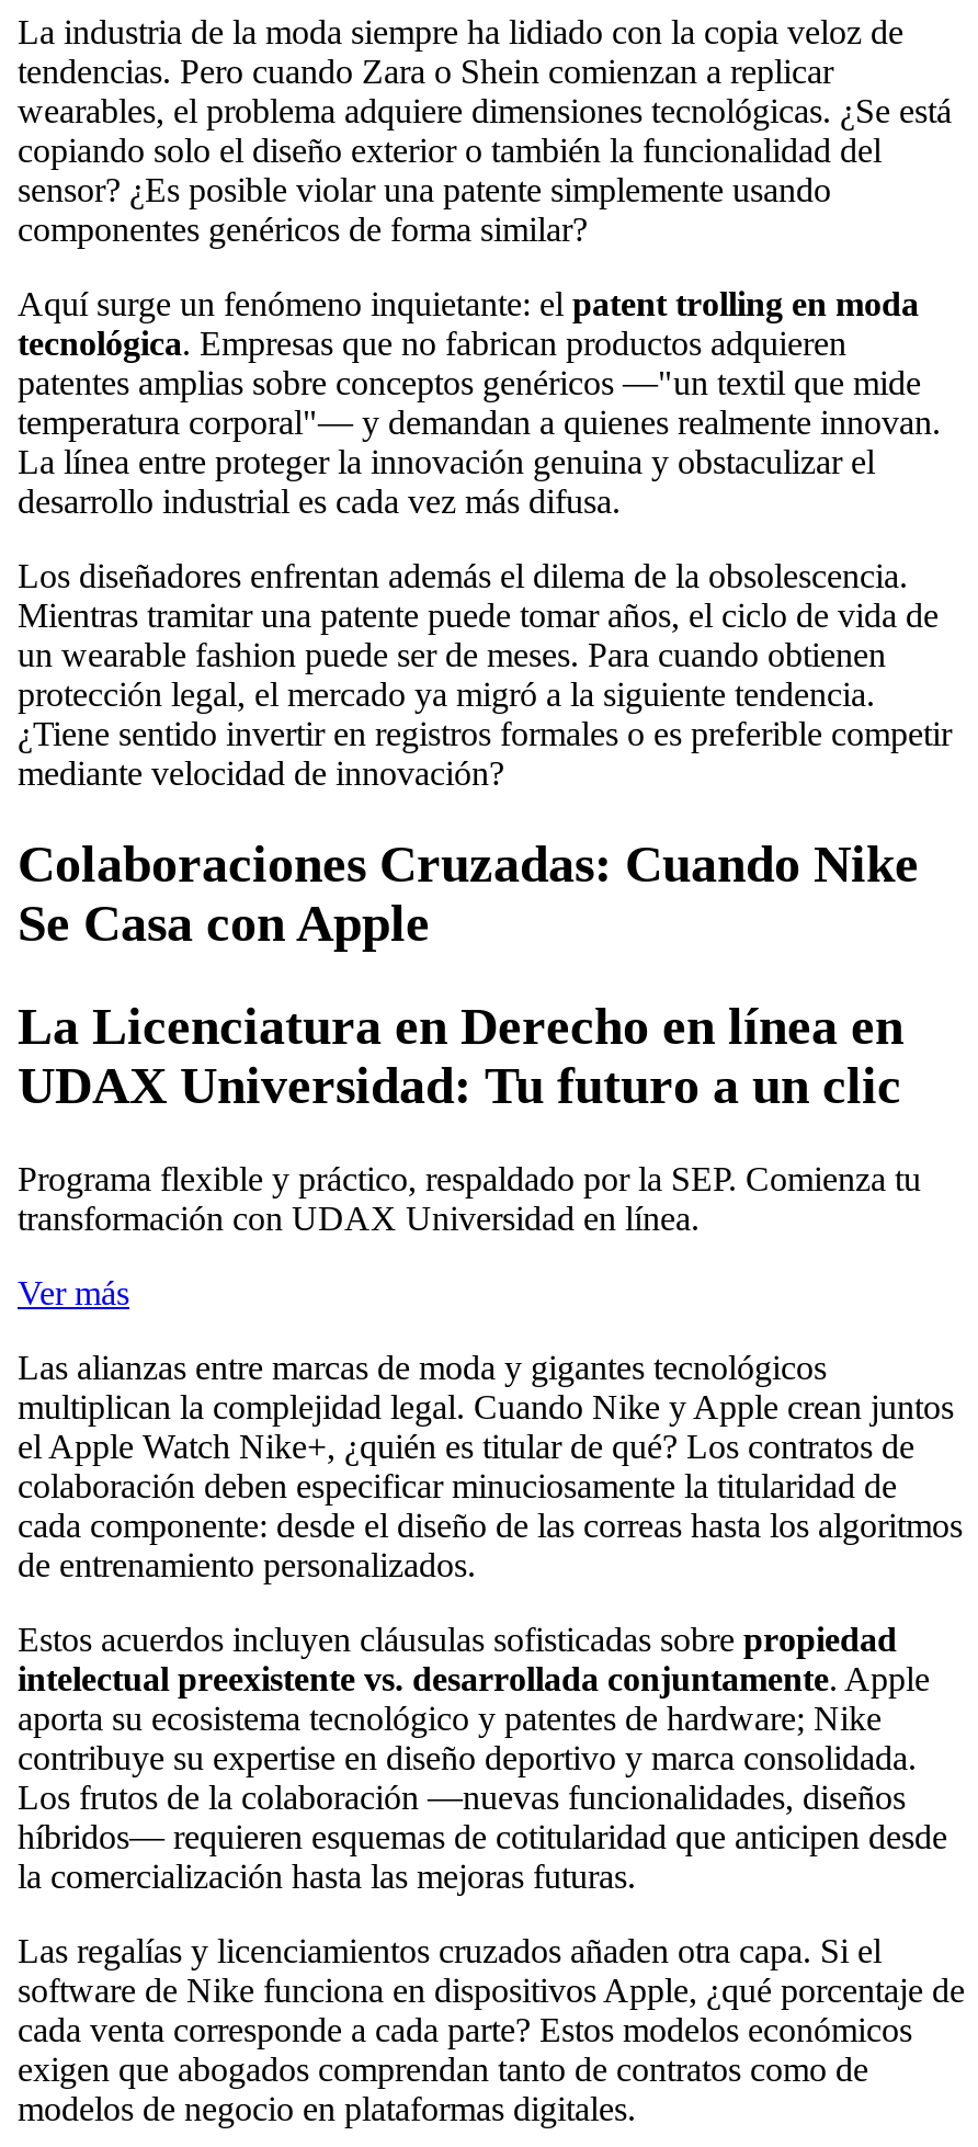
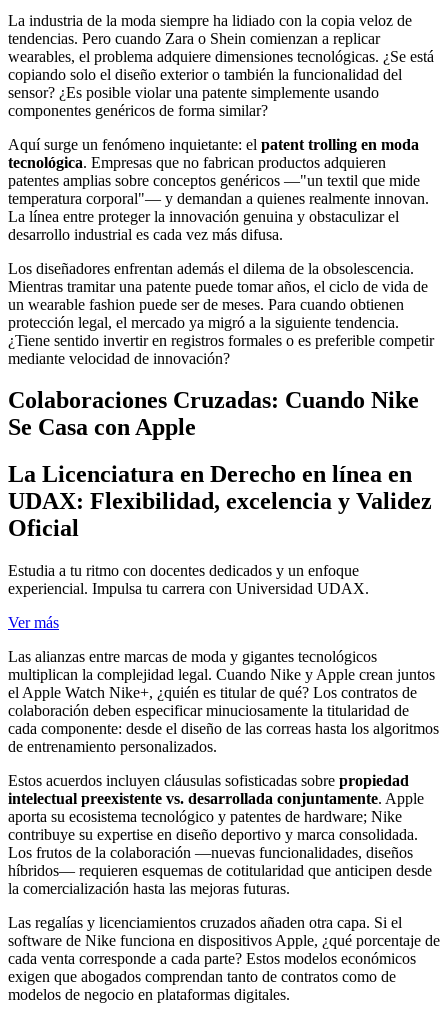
[18,1058,901,1115] UDAX Universidad: Tu futuro a un clic -> [8,488,432,541] UDAX: Flexibilidad, excelencia y Validez | Oficial
[18,1161,921,1238] Programa flexible y práctico, respaldado por la SEP. Comienza tu | transformación con UDAX Universidad en línea. -> [8,562,369,597] Estudia a tu ritmo con docentes dedicados y un enfoque | experiencial. Impulsa tu carrera con Universidad UDAX.

